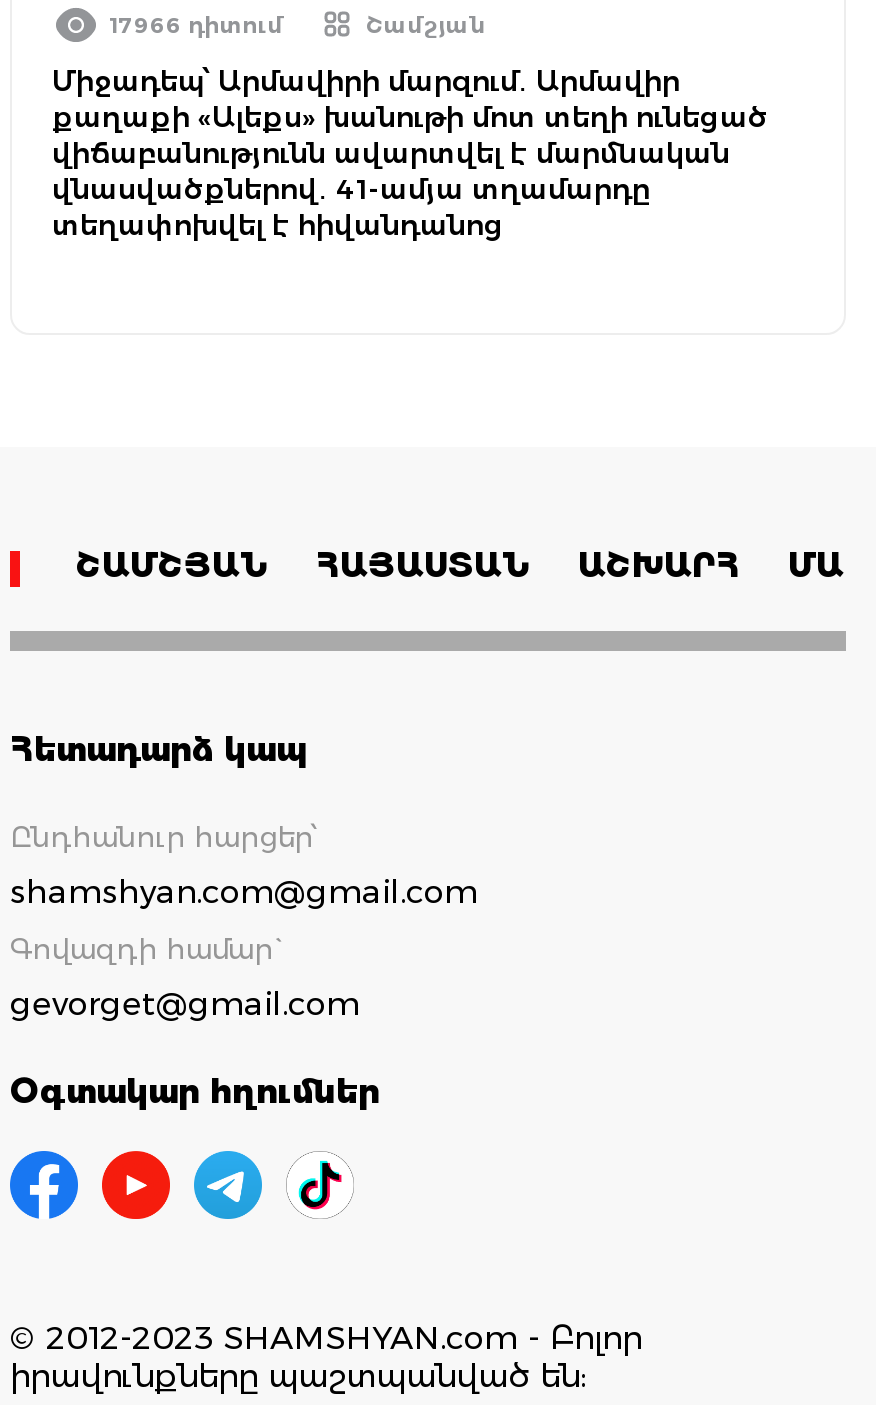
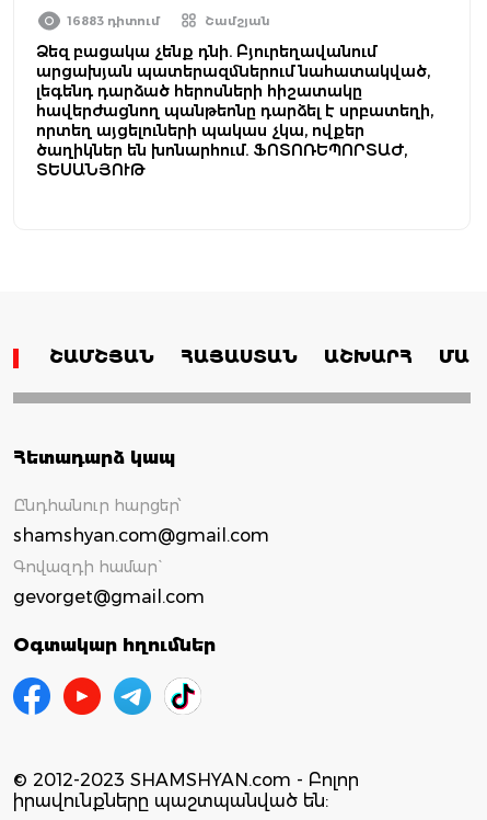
[110,10,284,38] 17966 դիտում -> [68,13,160,28] 16883 դիտում
[52,62,768,242] Միջադեպ՝ Արմավիրի մարզում․ Արմավիր | քաղաքի «Ալեքս» խանութի մոտ տեղի ունեցած | վիճաբանությունն ավարտվել է մարմնական | վնասվածքներով․ 41-ամյա տղամարդը | տեղափոխվել է հիվանդանոց -> [36,41,433,179] Ձեզ բացակա չենք դնի. Բյուրեղավանում | արցախյան պատերազմներում նահատակված, | լեգենդ դարձած հերոսների հիշատակը | հավերժացնող պանթեոնը դարձել է սրբատեղի, | որտեղ այցելուների պակաս չկա, ովքեր | ծաղիկներ են խոնարհում. ՖՈՏՈՌԵՊՈՐՏԱԺ, | ՏԵՍԱՆՅՈՒԹ

